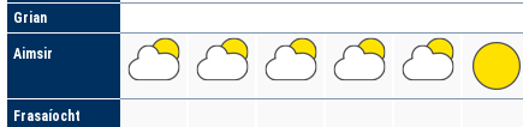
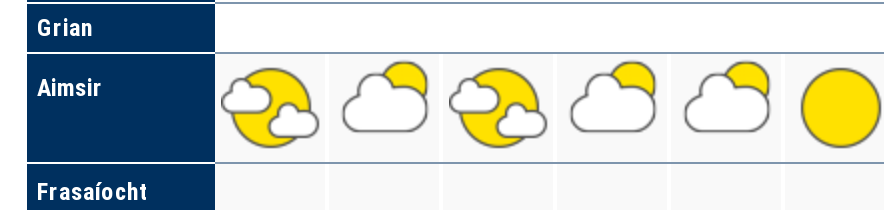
[124,37,183,90] [image] -> [221,62,321,150] [image]
[261,37,320,90] [image] -> [447,62,549,150] [image]

